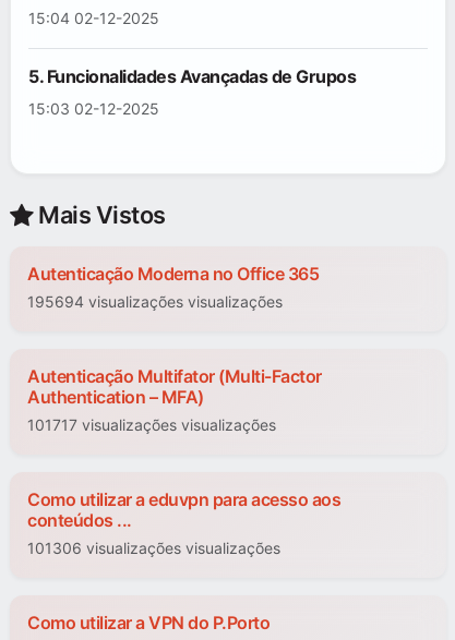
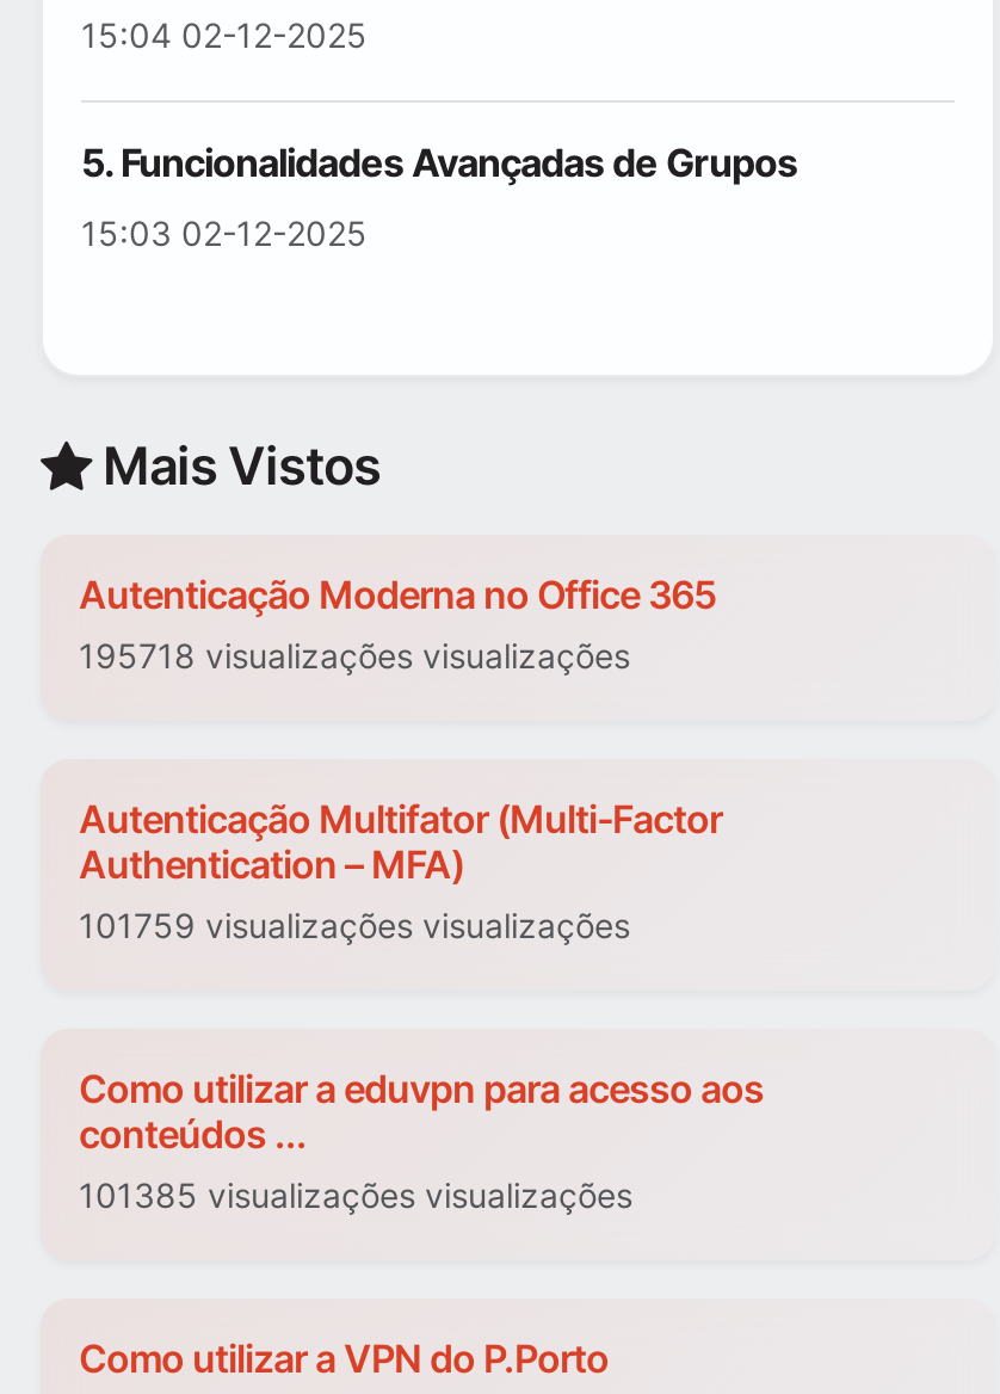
[27,293,283,311] 195694 visualizações visualizações -> [79,636,630,677] 195718 visualizações visualizações
[27,416,276,434] 101717 visualizações visualizações -> [79,906,630,946] 101759 visualizações visualizações
[27,539,280,558] 101306 visualizações visualizações -> [79,1176,632,1216] 101385 visualizações visualizações

